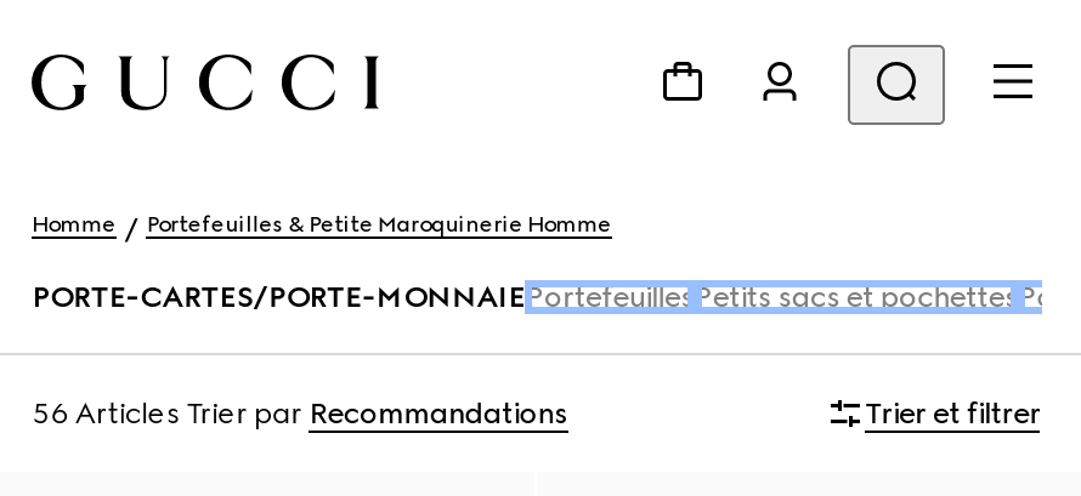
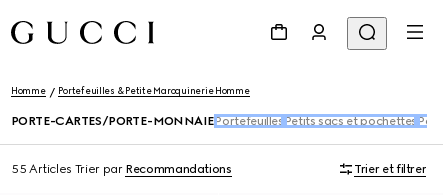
[32,397,568,431] 56 Articles Trier par Recommandations -> [11,162,232,176] 55 Articles Trier par Recommandations

